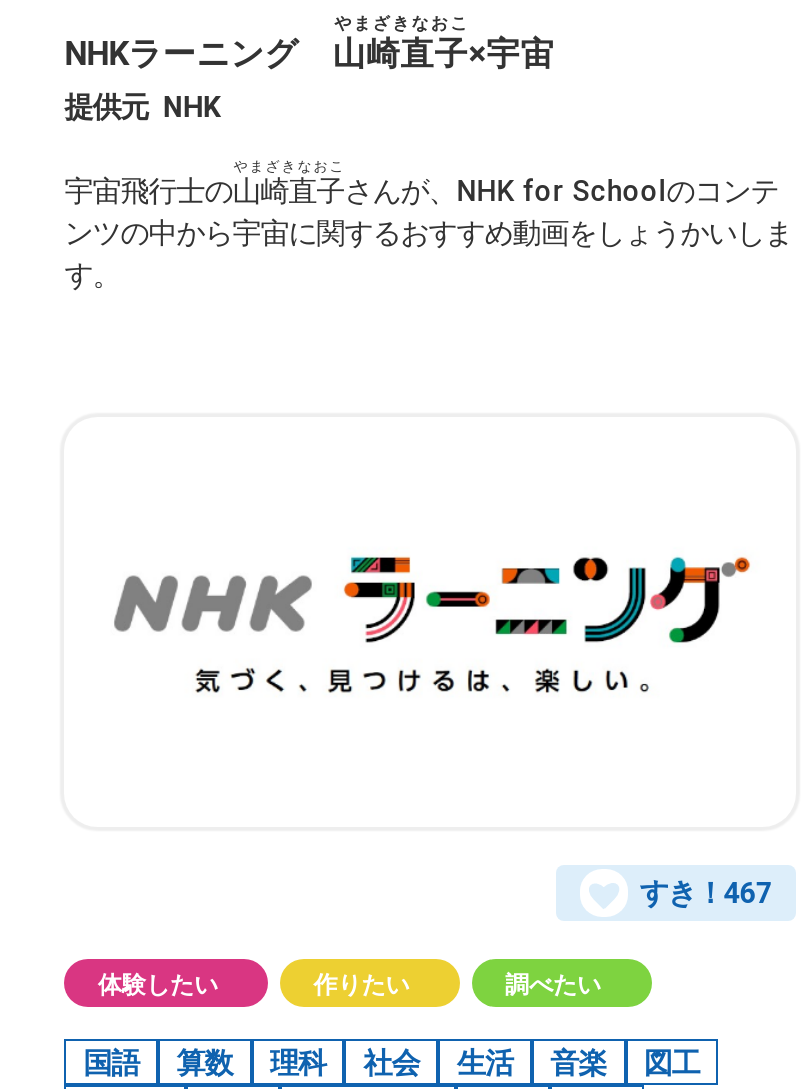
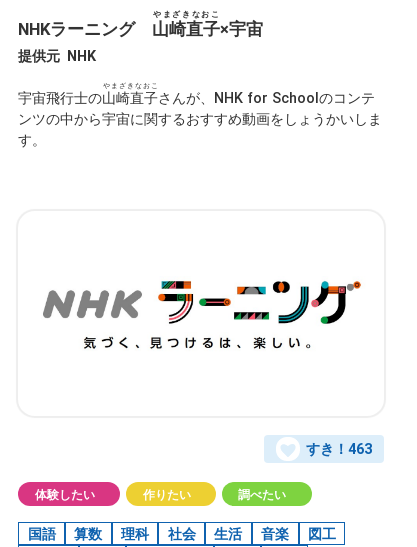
[640,877,772,909] すき！467 -> [306,441,372,457] すき！463

